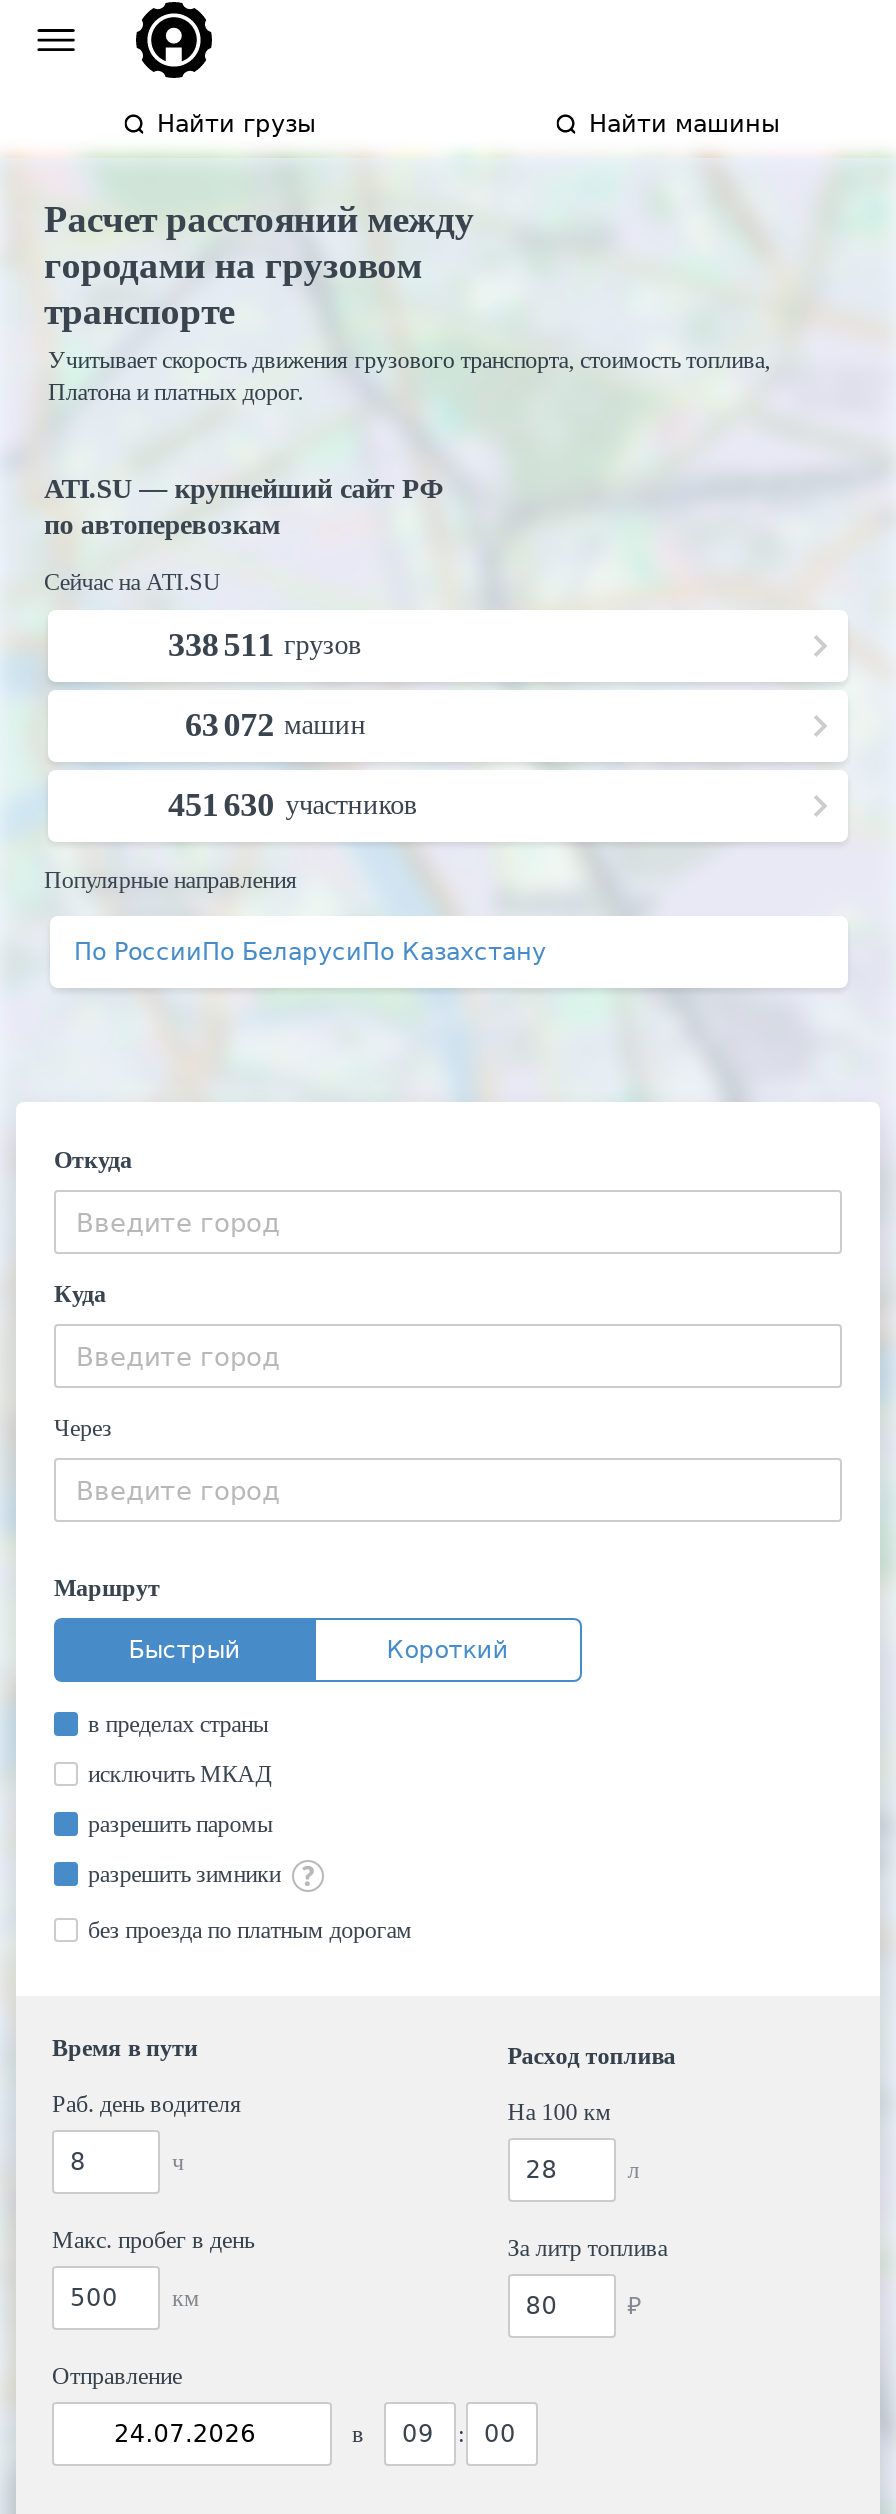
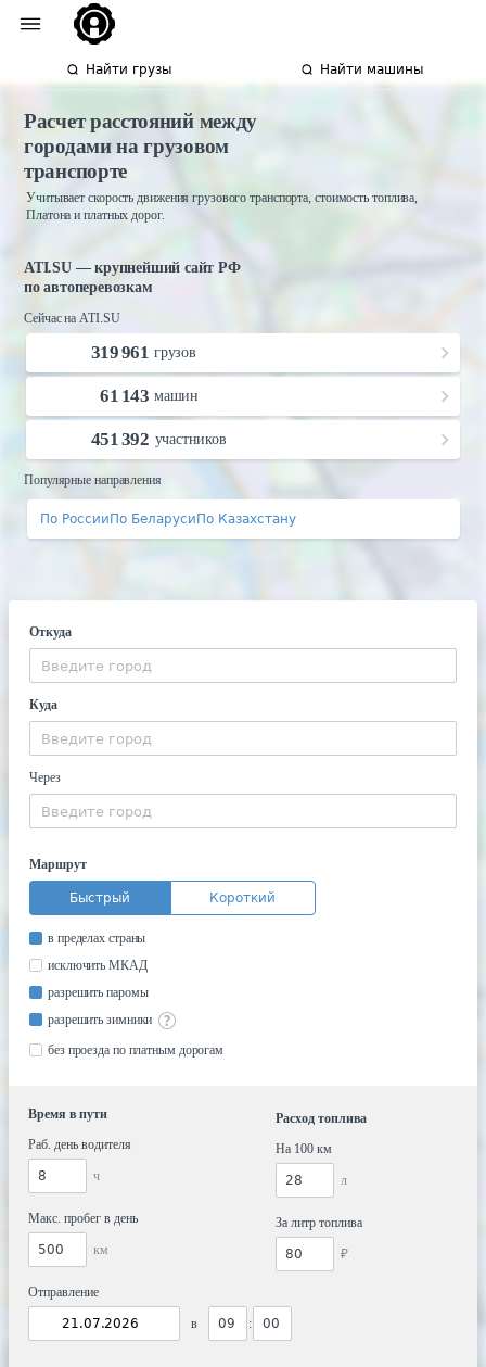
[168,626,362,664] 338 511 грузов -> [91,342,196,363] 319 961 грузов
[185,706,366,744] 63 072 машин -> [100,385,199,406] 61 143 машин
[168,786,417,824] 451 630 участников -> [91,429,226,450] 451 392 участников

